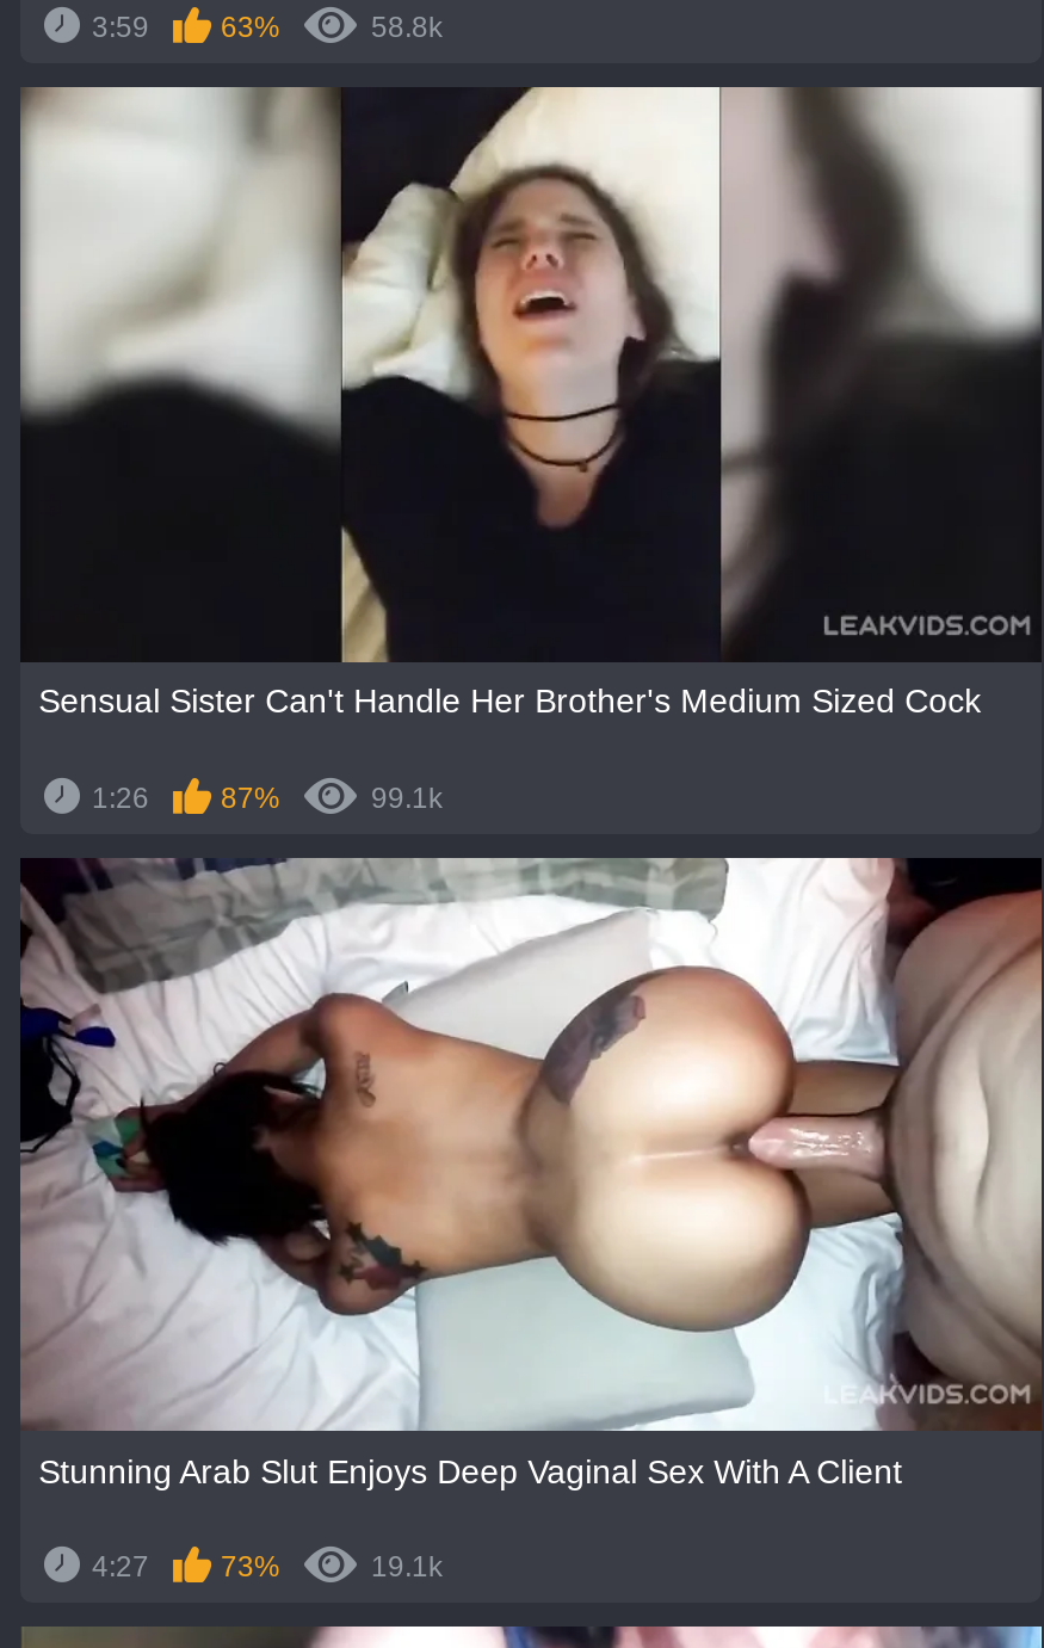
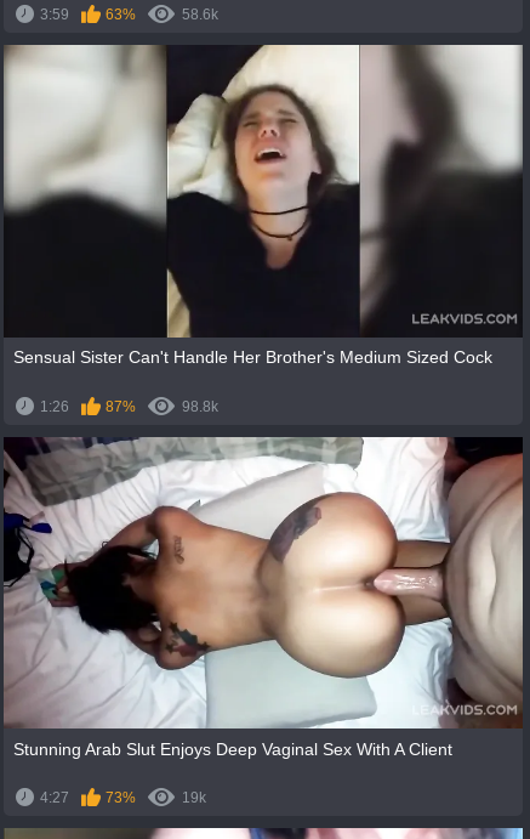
[371,10,443,44] 58.8k -> [182,6,218,23] 58.6k
[371,780,443,814] 99.1k -> [182,398,218,415] 98.8k
[371,1551,443,1584] 19.1k -> [182,789,206,806] 19k

